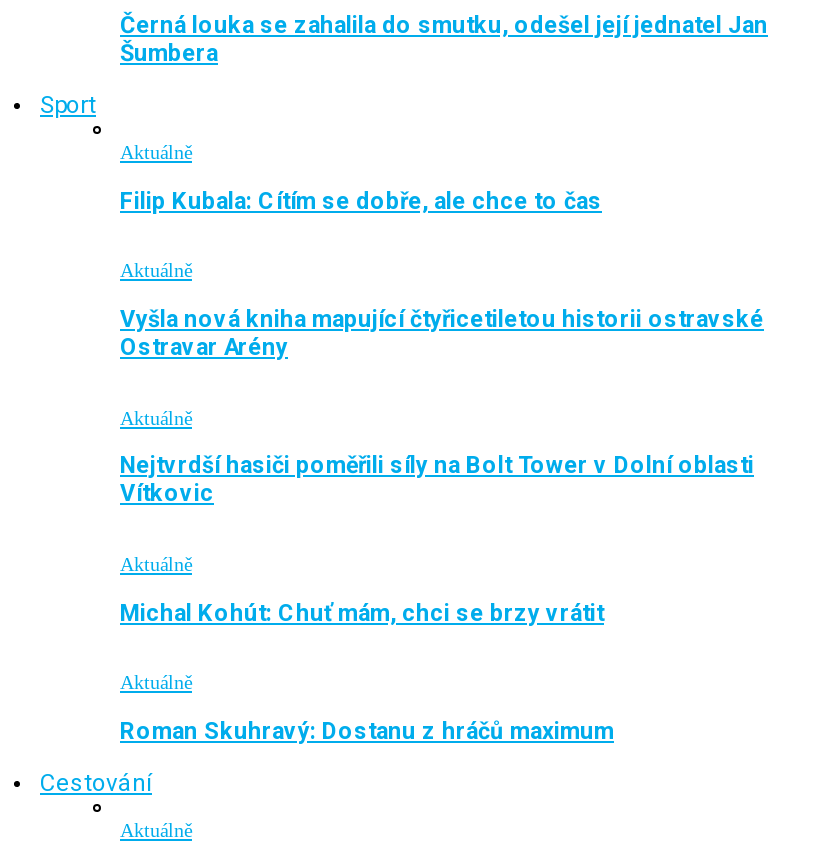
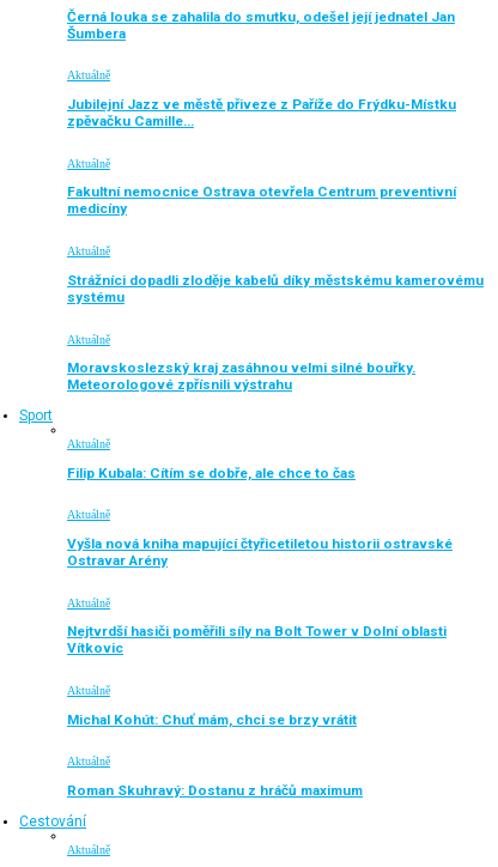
none -> [67,69,484,393] Aktuálně | Jubilejní Jazz ve městě přiveze z Paříže do Frýdku-Místku | zpěvačku Camille… | Aktuálně | Fakultní nemocnice Ostrava otevřela Centrum preventivní | medicíny | Aktuálně | Strážníci dopadli zloděje kabelů díky městskému kamerovému | systému | Aktuálně | Moravskoslezský kraj zasáhnou velmi silné bouřky. | Meteorologové zpřísnili výstrahu

